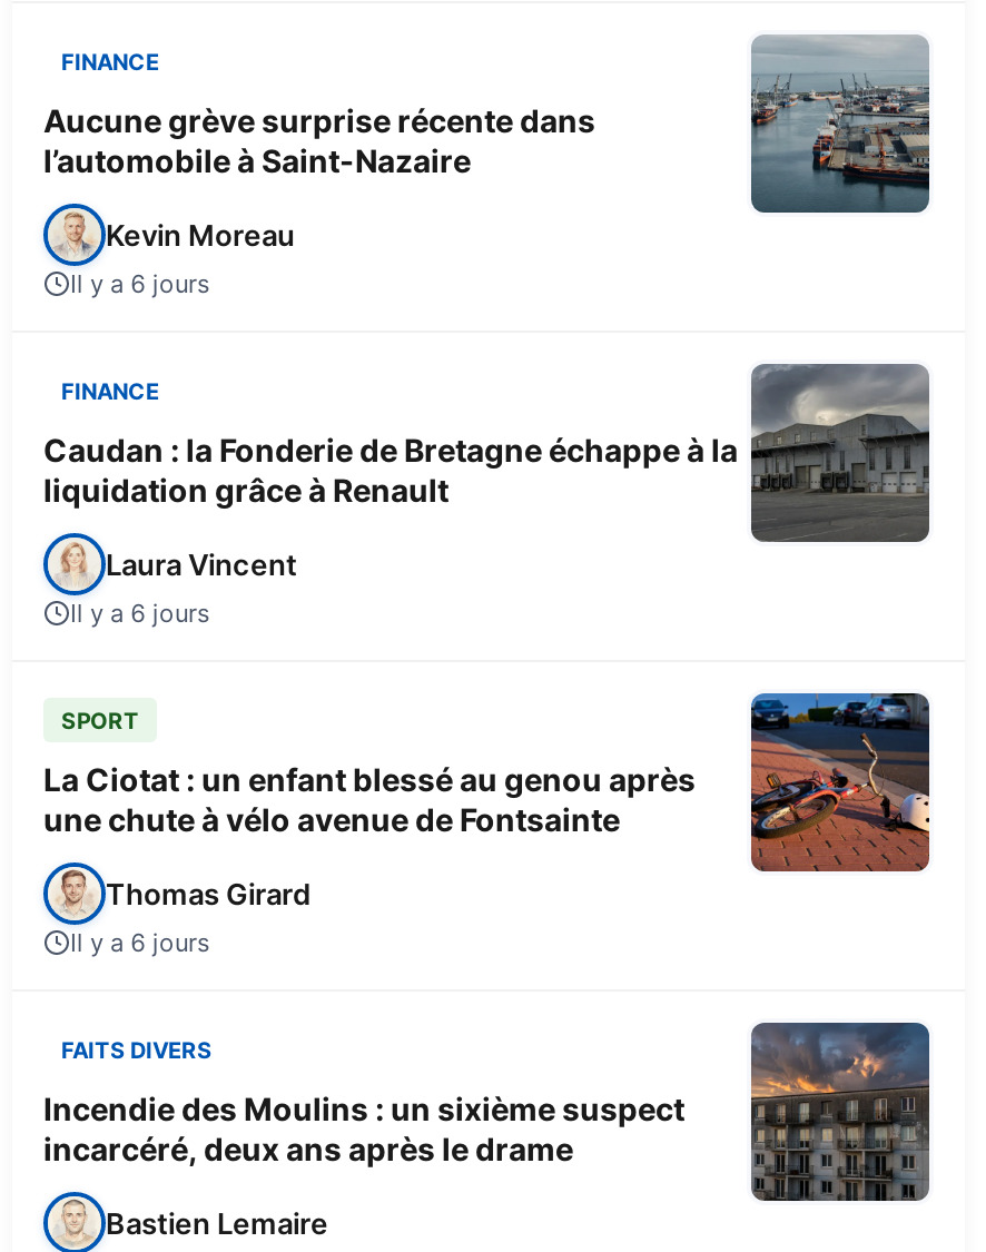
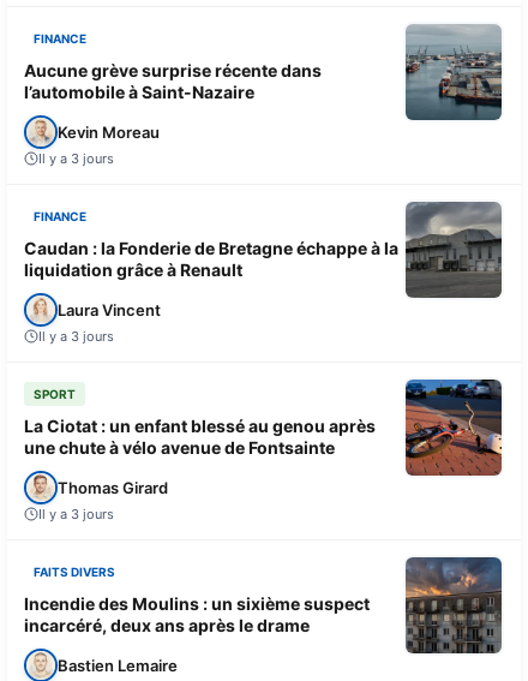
[70,267,210,298] Il y a 6 jours -> [38,150,114,166] Il y a 3 jours
[70,597,210,628] Il y a 6 jours -> [38,327,114,344] Il y a 3 jours
[70,926,210,957] Il y a 6 jours -> [38,505,114,522] Il y a 3 jours

